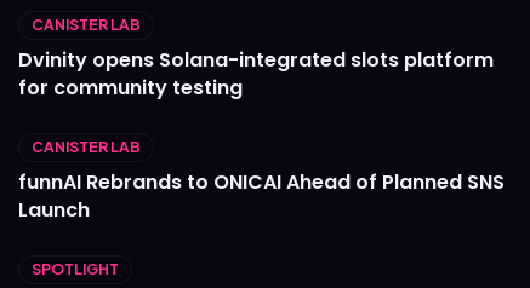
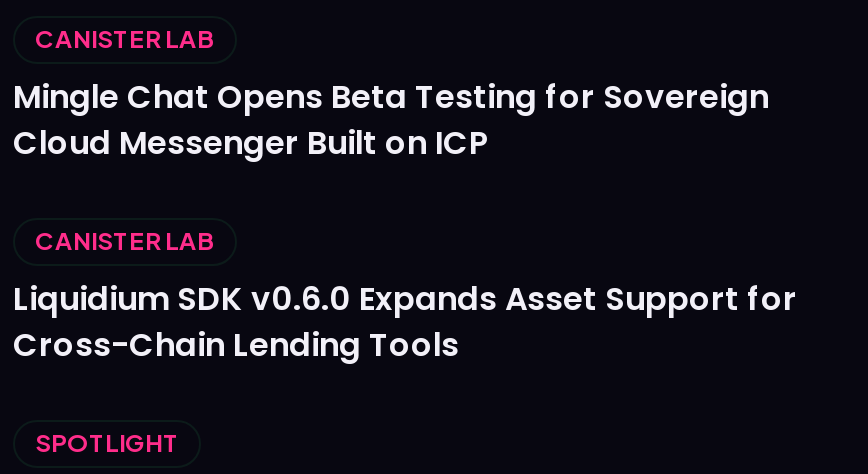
[18,46,494,102] Dvinity opens Solana-integrated slots platform | for community testing -> [13,74,769,166] Mingle Chat Opens Beta Testing for Sovereign | Cloud Messenger Built on ICP
[18,168,505,224] funnAI Rebrands to ONICAI Ahead of Planned SNS | Launch -> [13,276,797,368] Liquidium SDK v0.6.0 Expands Asset Support for | Cross-Chain Lending Tools

